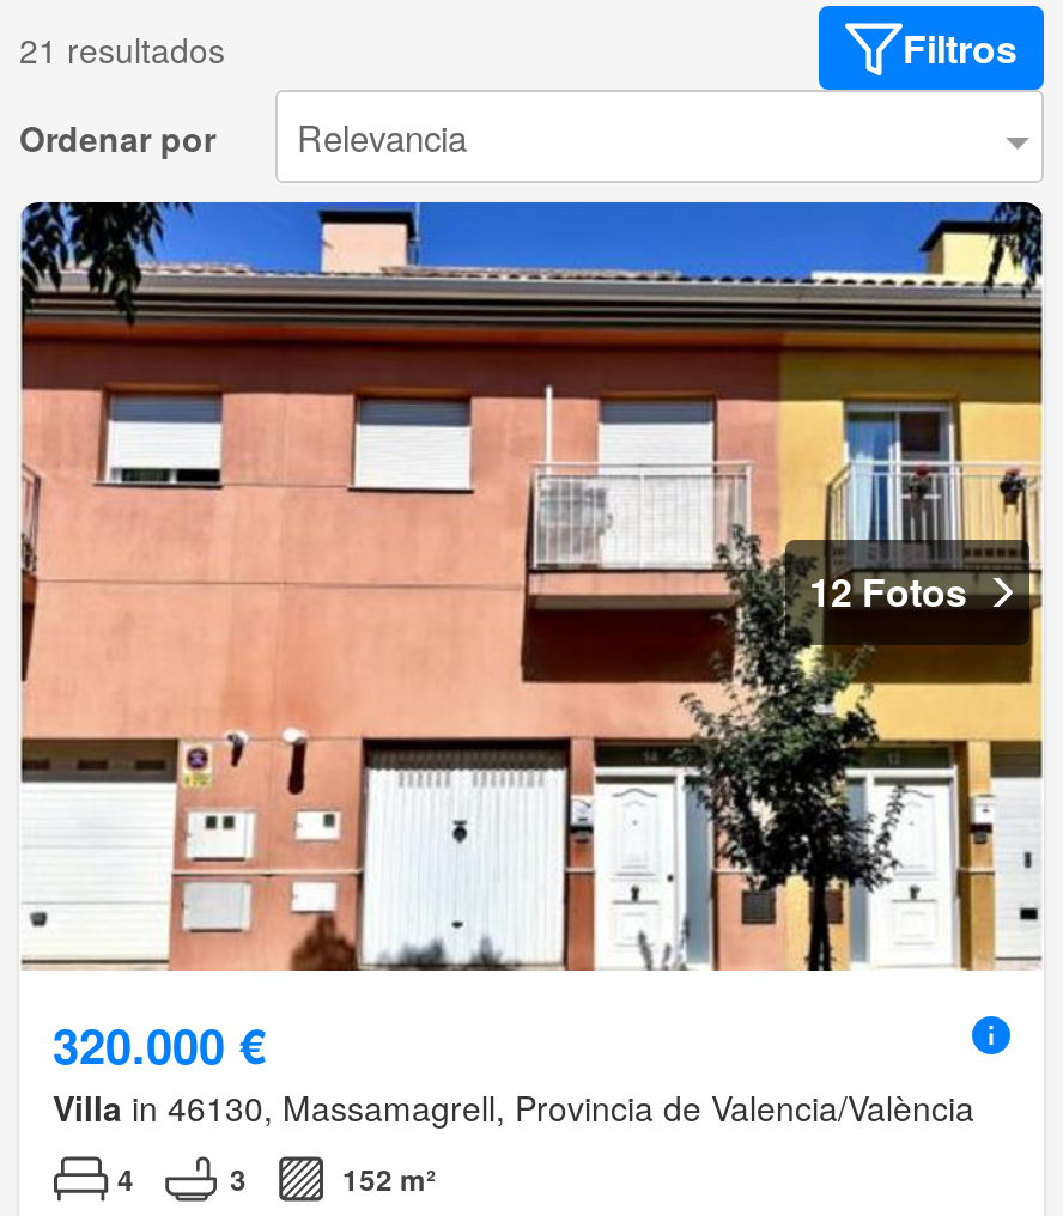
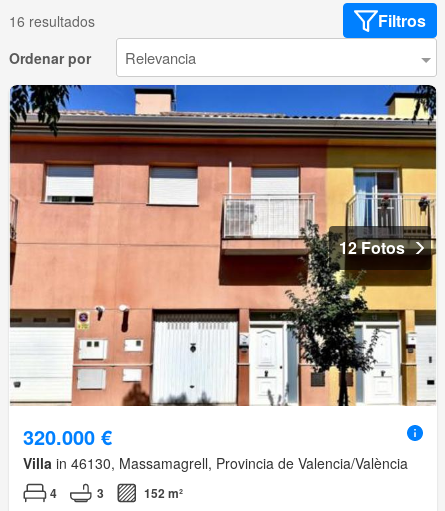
[19,25,225,73] 21 resultados -> [9,11,95,31] 16 resultados

